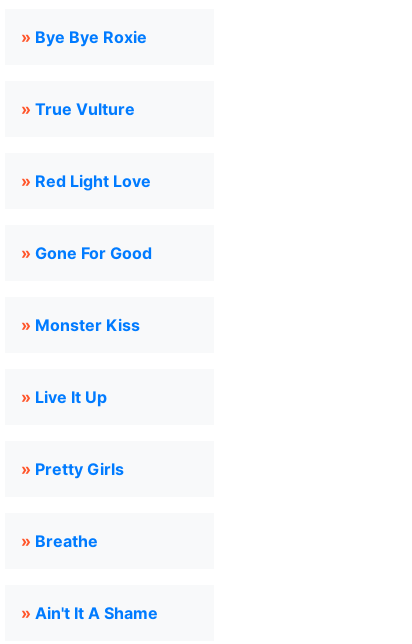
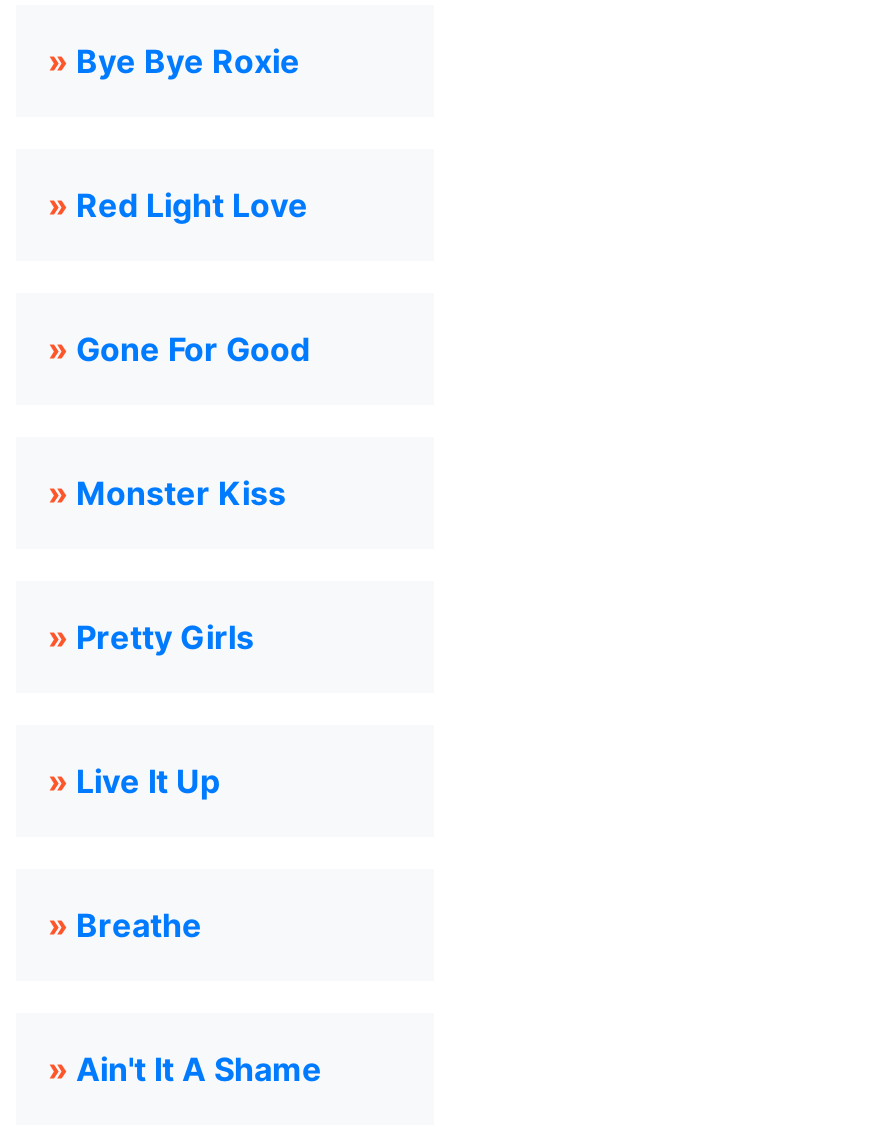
[21,99,135,119] » True Vulture -> none
moved [21,459,124,479] -> [48,617,254,657]: » Pretty Girls

